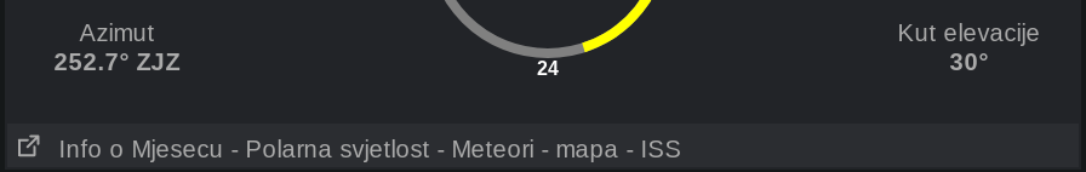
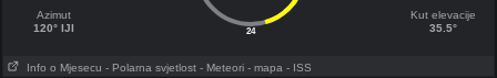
[54,48,180,75] 252.7° ZJZ -> [33,22,74,34] 120° IJI
[950,48,989,75] 30° -> [430,22,457,34] 35.5°

